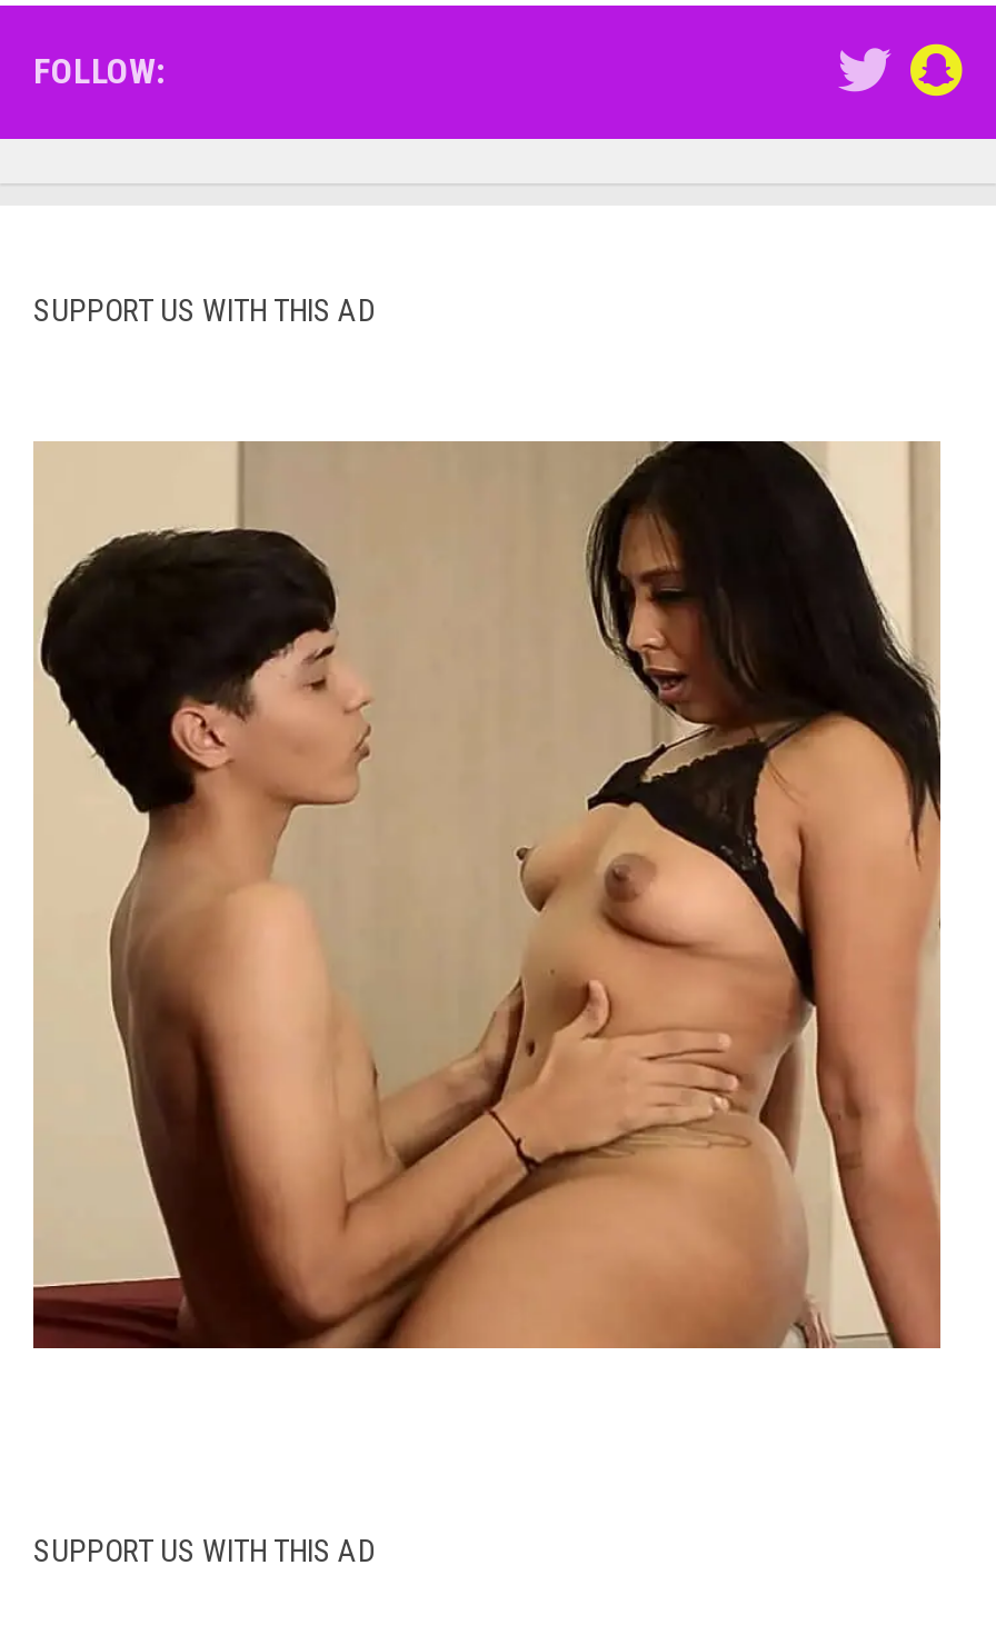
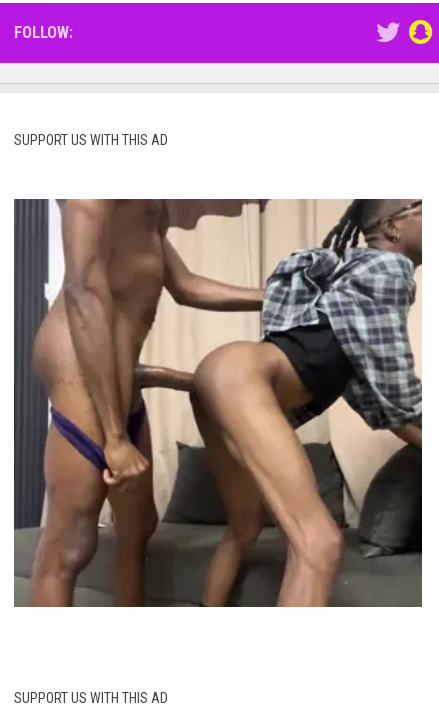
[31,440,943,1349] [image] -> [13,198,423,608] [image]

